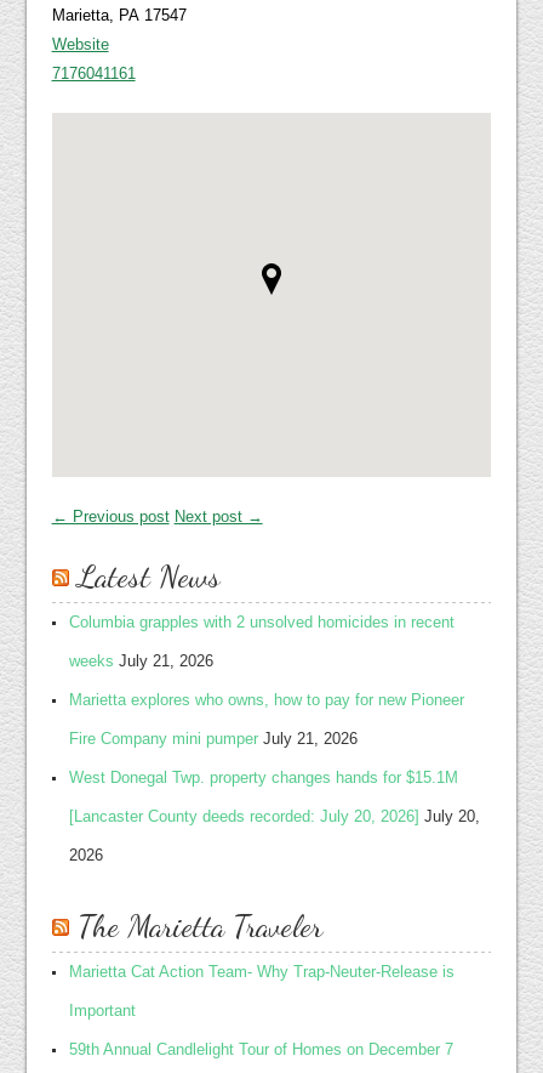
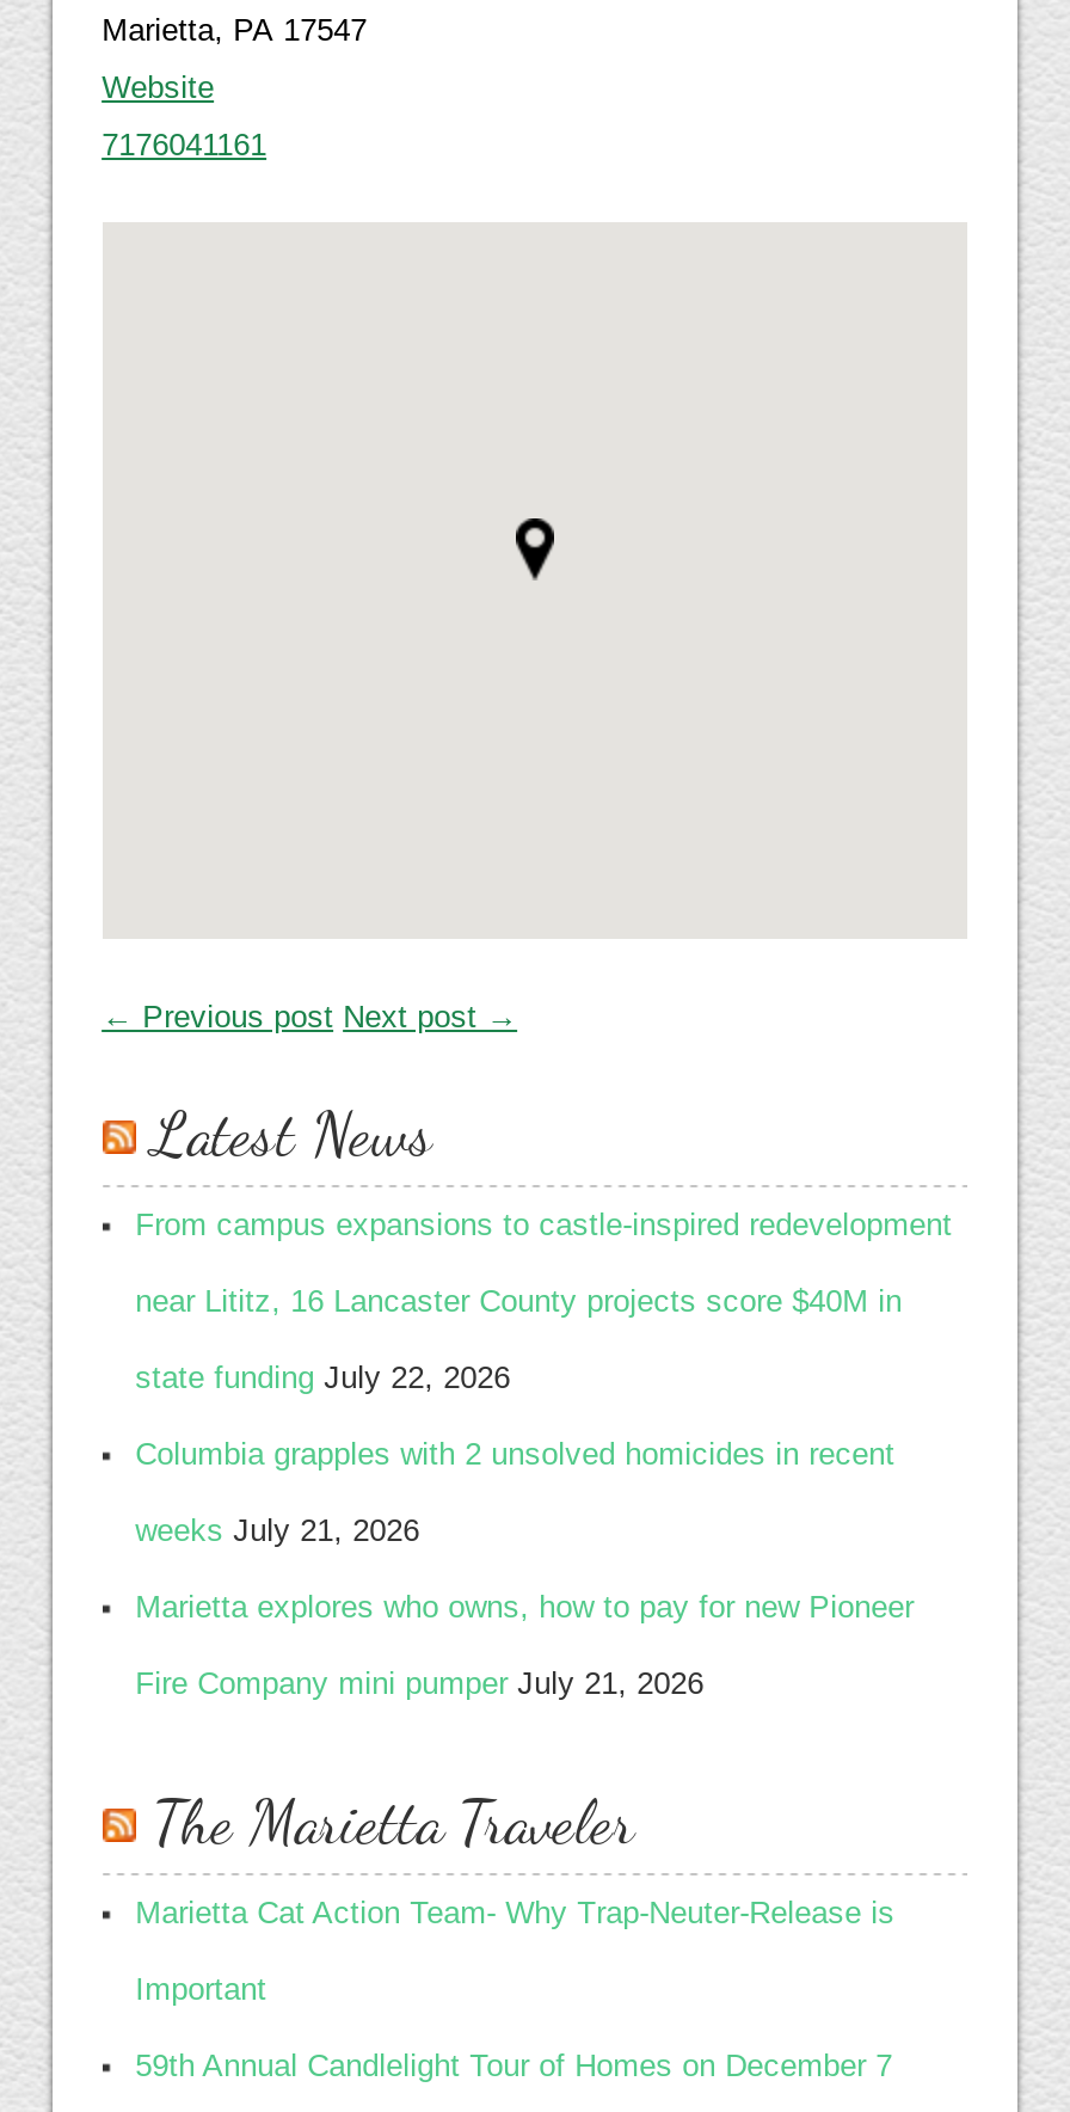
none -> [135,1207,952,1395] From campus expansions to castle-inspired redevelopment | near Lititz, 16 Lancaster County projects score $40M in | state funding July 22, 2026
moved [69,613,464,748] -> [135,1436,914,1701]: Columbia grapples with 2 unsolved homicides in recent | weeks July 21, 2026 | Marietta explores who owns, how to pay for new Pioneer | Fire Company mini pumper July 21, 2026
[69,768,479,864] West Donegal Twp. property changes hands for $15.1M | [Lancaster County deeds recorded: July 20, 2026] July 20, | 2026 -> none

